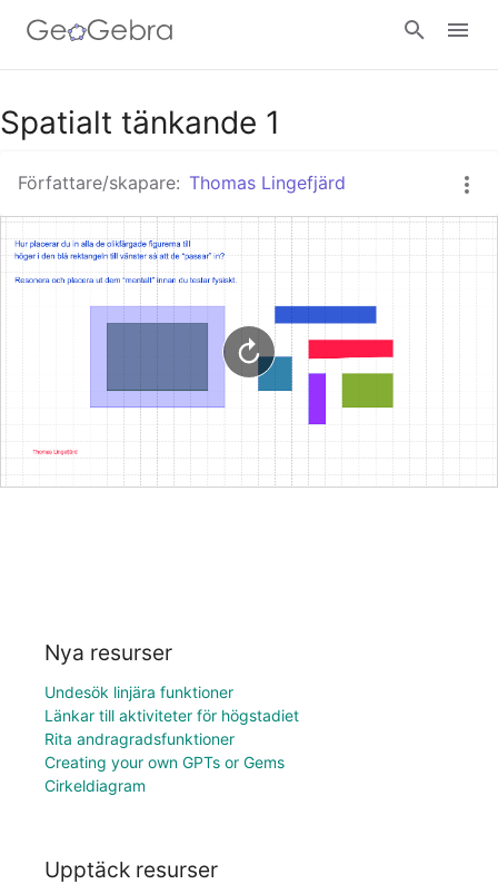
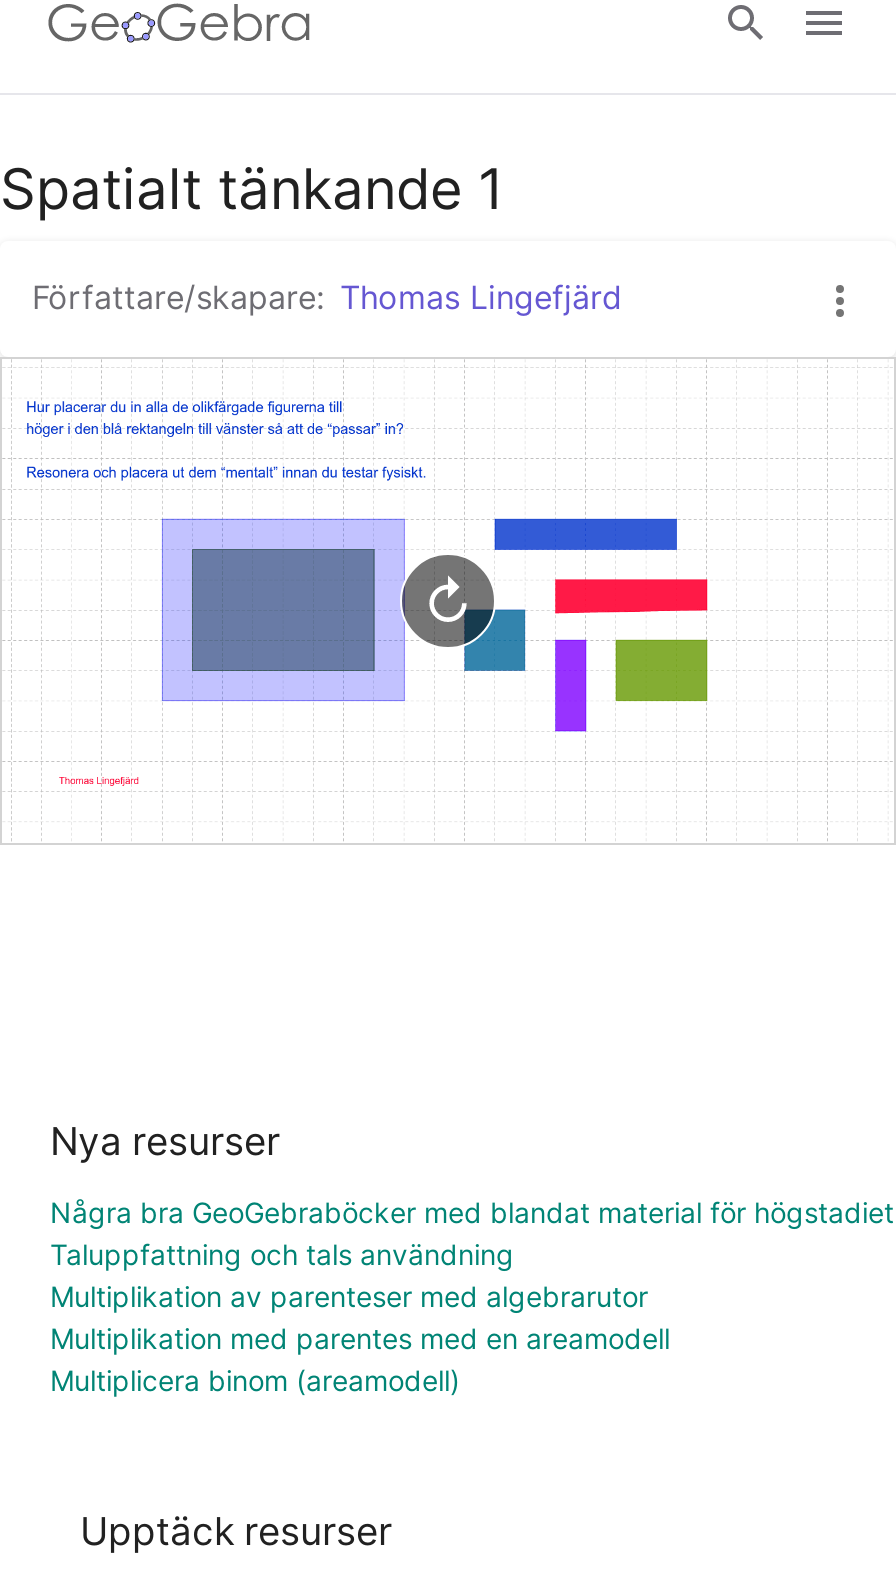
[44,682,299,795] Undesök linjära funktioner | Länkar till aktiviteter för högstadiet | Rita andragradsfunktioner | Creating your own GPTs or Gems | Cirkeldiagram -> [50,1195,894,1397] Några bra GeoGebraböcker med blandat material för högstadiet | Taluppfattning och tals användning | Multiplikation av parenteser med algebrarutor | Multiplikation med parentes med en areamodell | Multiplicera binom (areamodell)

